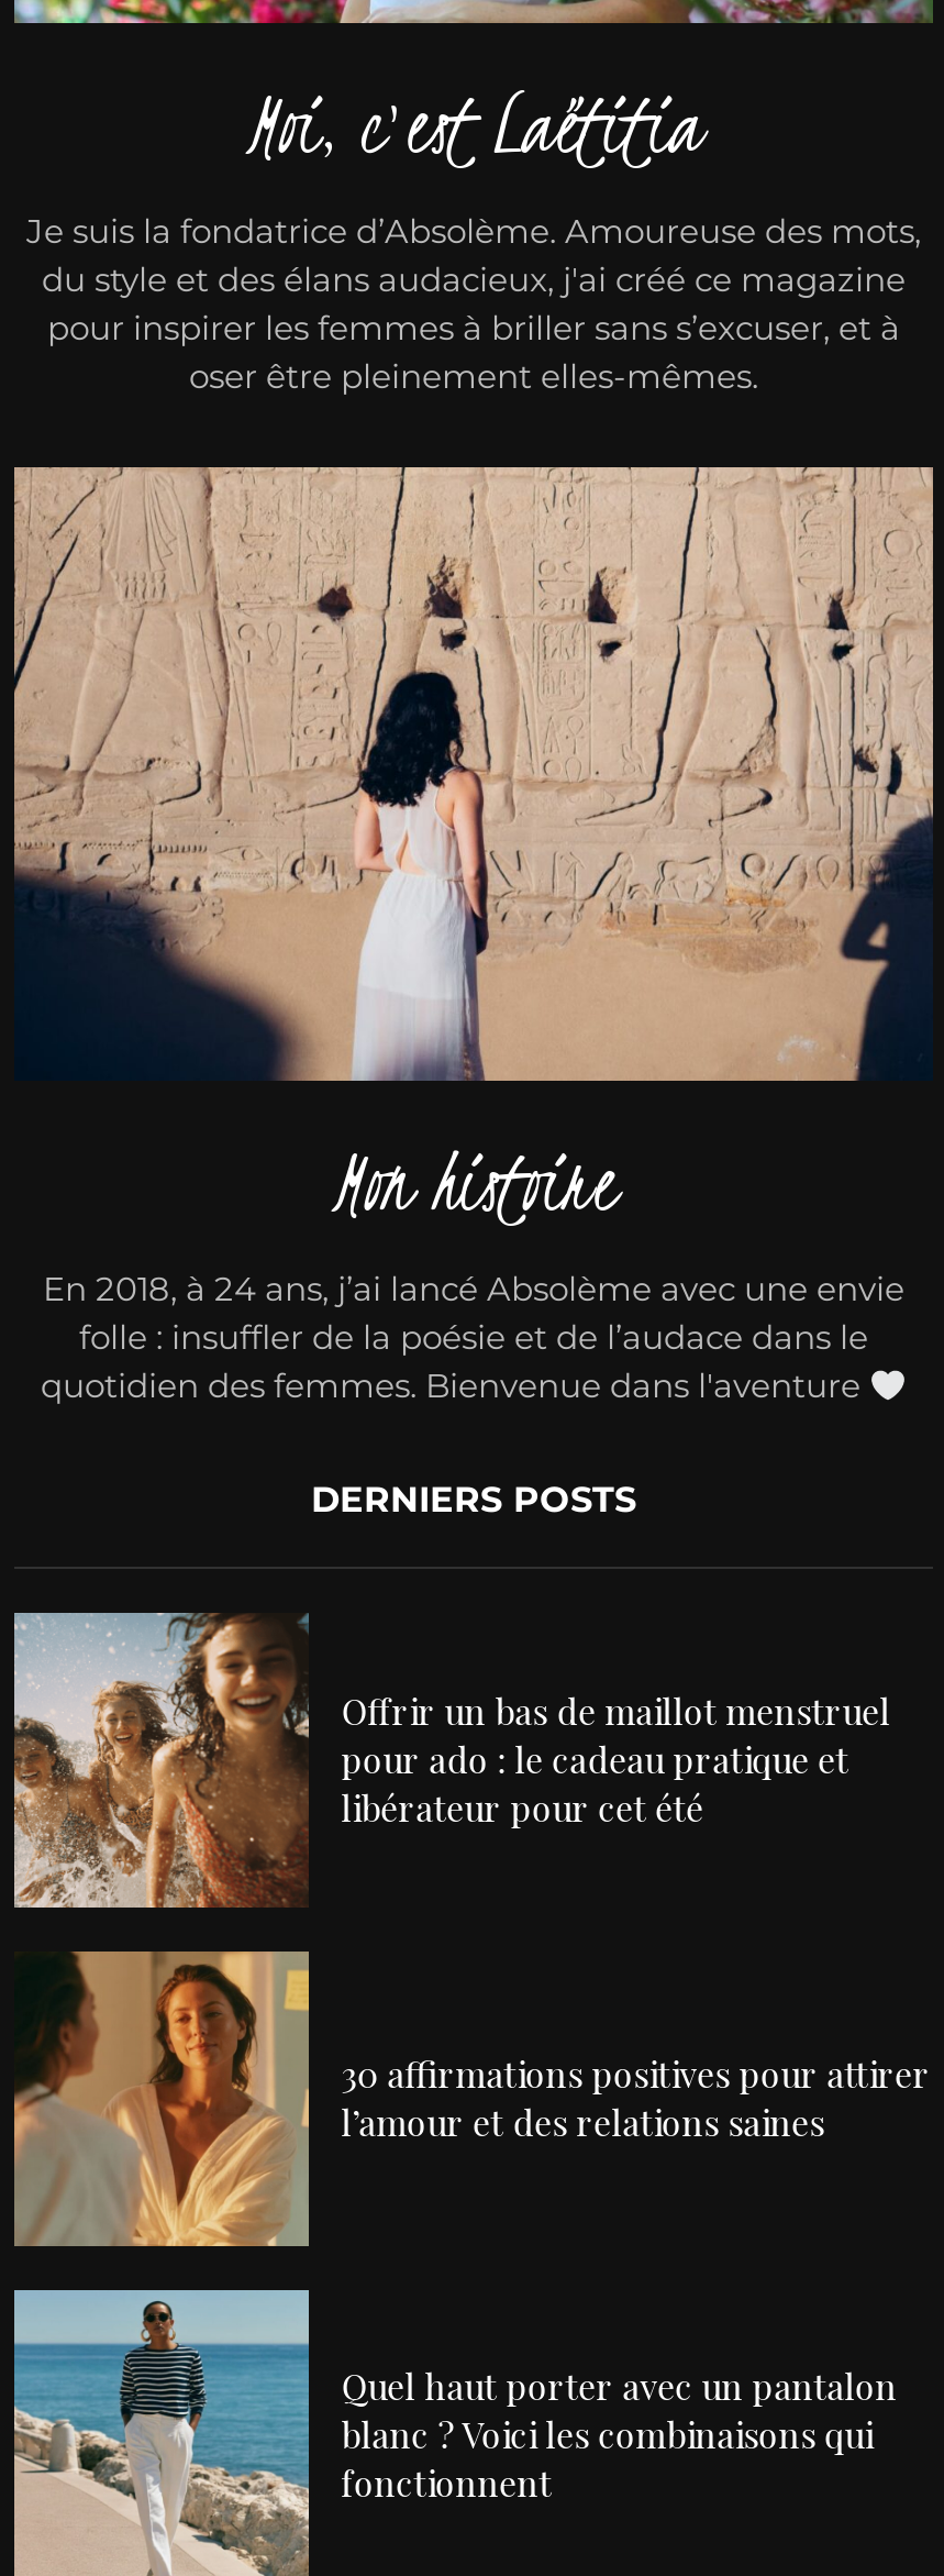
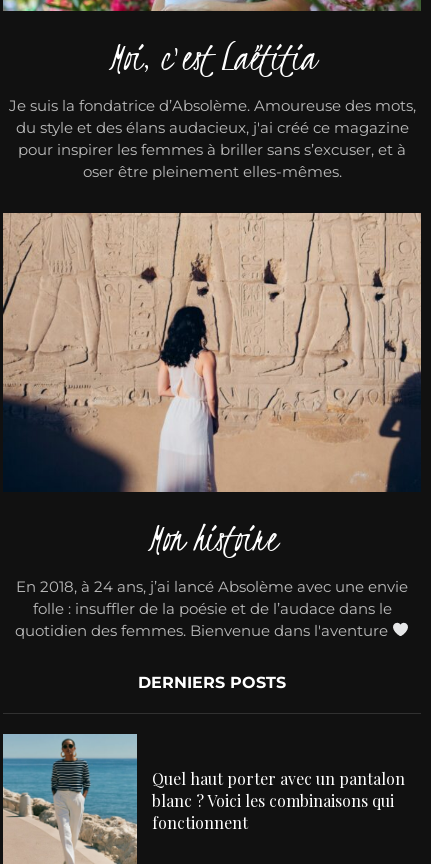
[12,1614,891,1911] [image] | Offrir un bas de maillot menstruel | pour ado : le cadeau pratique et | libérateur pour cet été -> none
[14,1950,930,2249] [image] | 30 affirmations positives pour attirer | l’amour et des relations saines -> none

